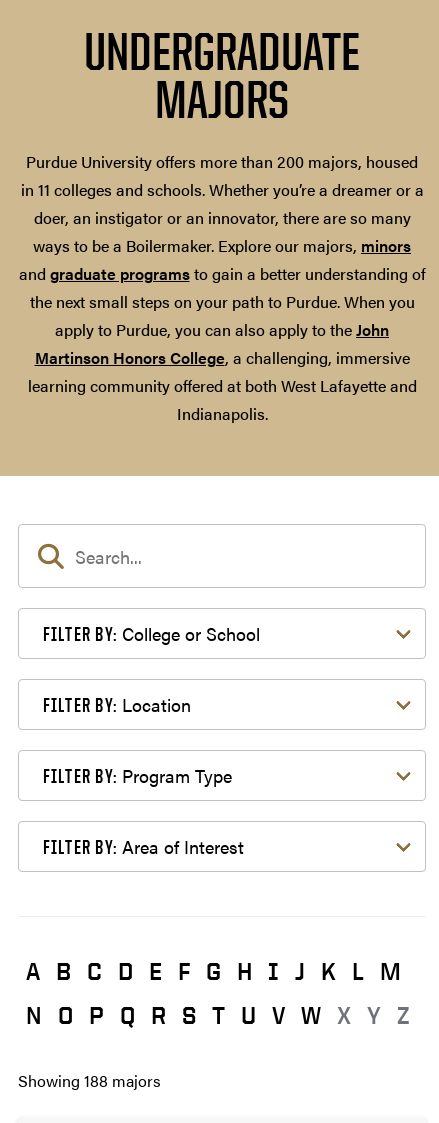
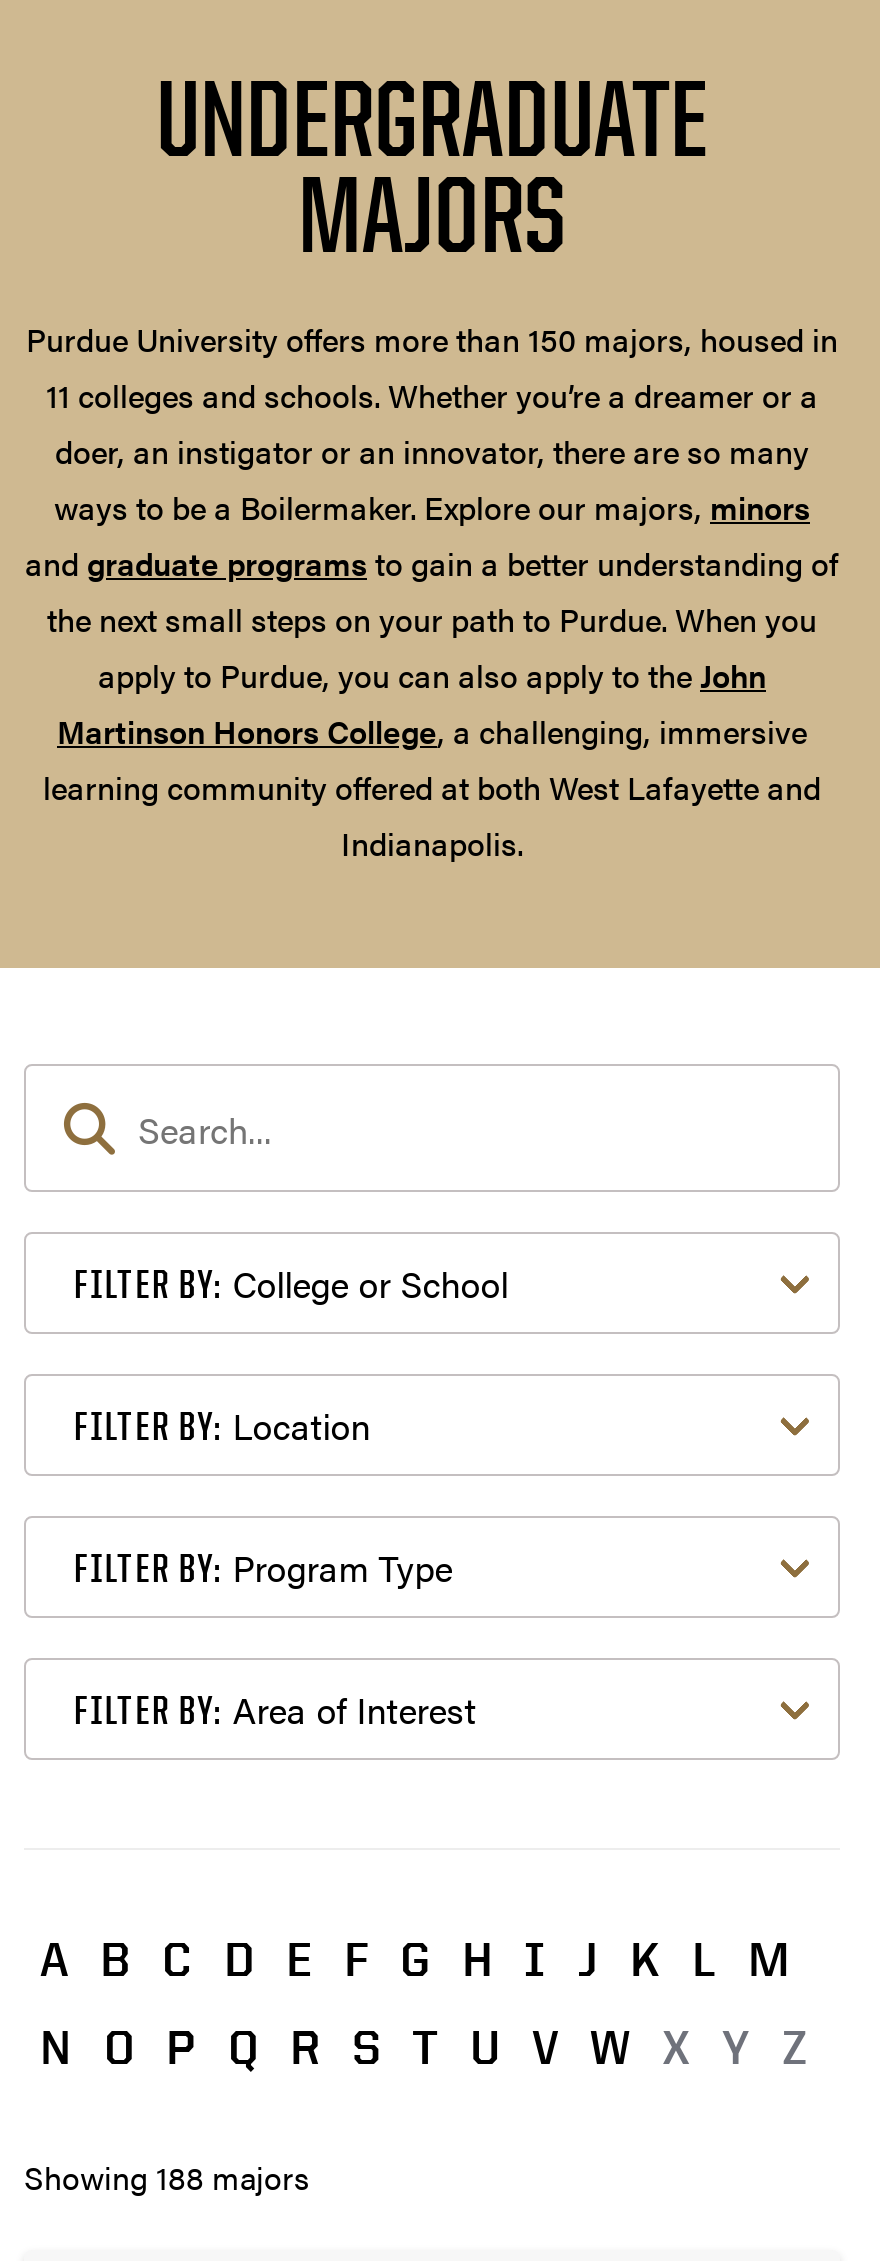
[20,150,423,201] Purdue University offers more than 200 majors, housed | in 11 colleges and schools. Whether you’re a dreamer or a -> [26,316,838,418] Purdue University offers more than 150 majors, housed in | 11 colleges and schools. Whether you’re a dreamer or a

